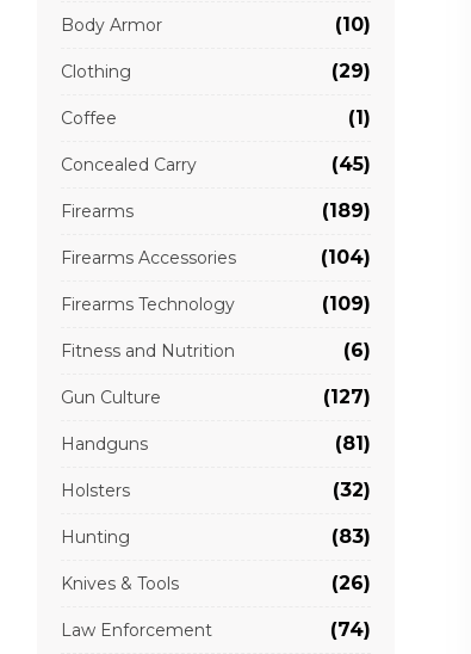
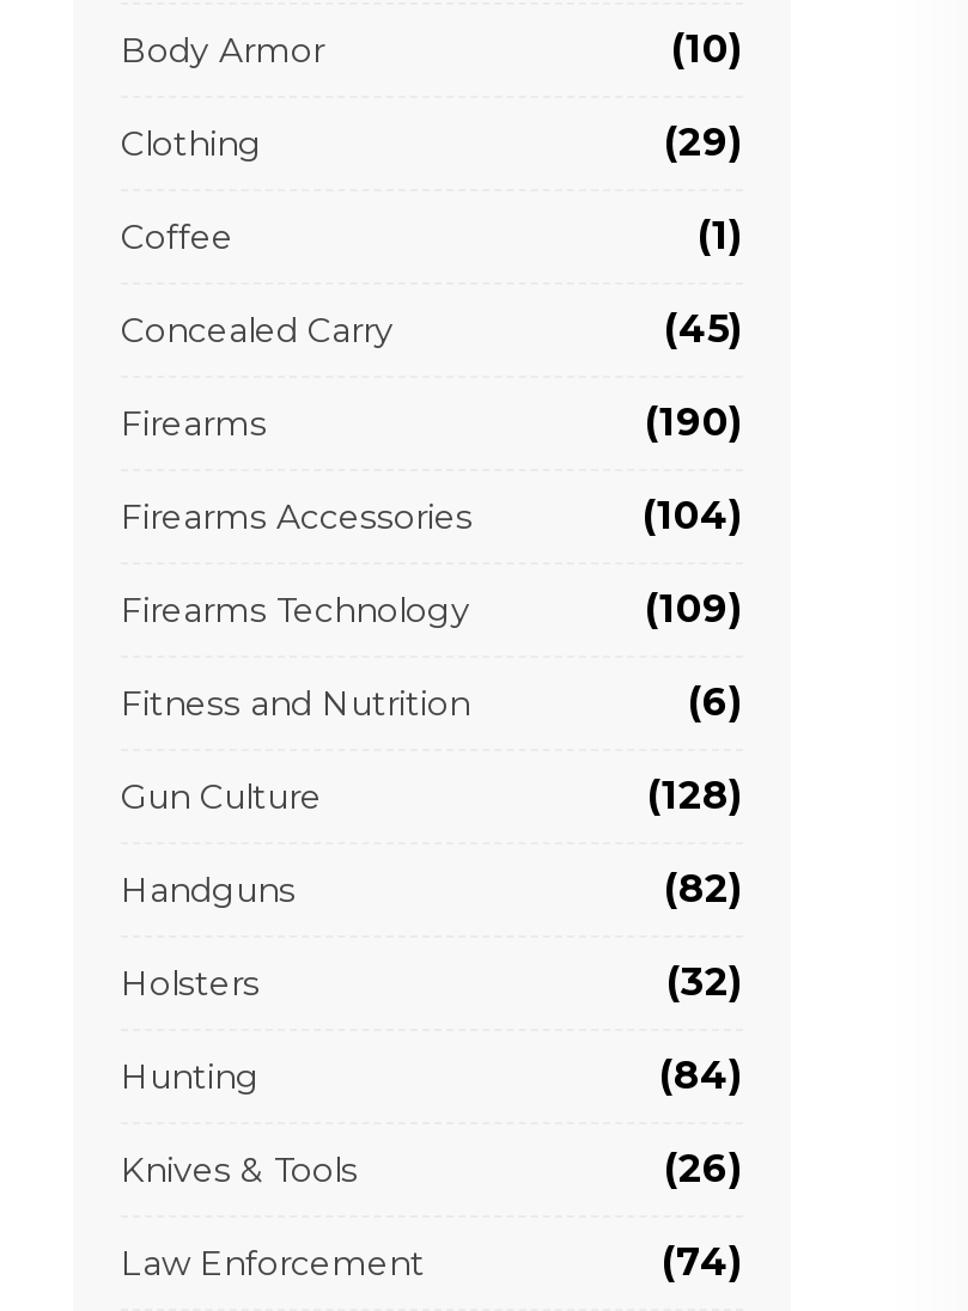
[322,199,371,221] (189) -> [645,398,743,444] (190)
[323,385,371,408] (127) -> [647,772,743,817] (128)
[335,431,371,454] (81) -> [664,865,743,910] (82)
[331,525,371,547] (83) -> [659,1051,743,1097] (84)

